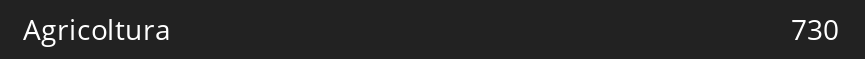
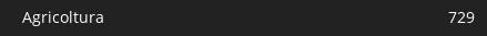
[791,10,839,48] 730 -> [448,7,475,27] 729

